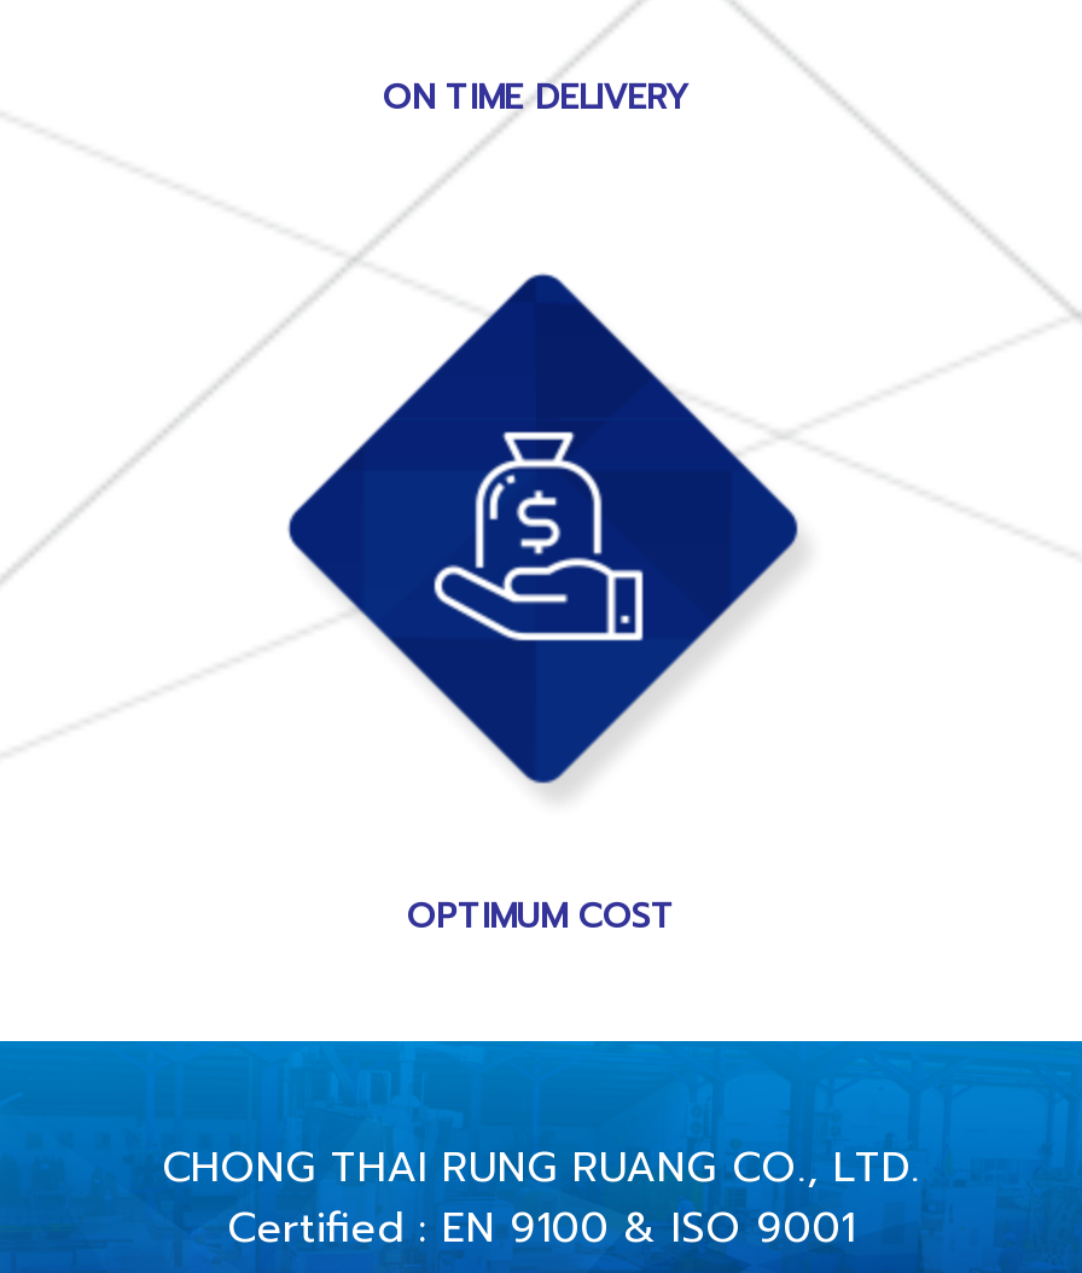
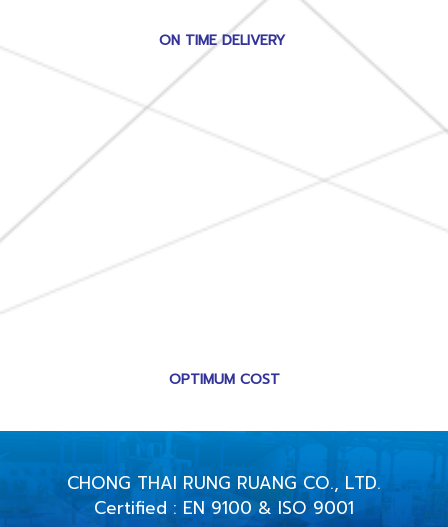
[287,271,802,792] [image] -> none

